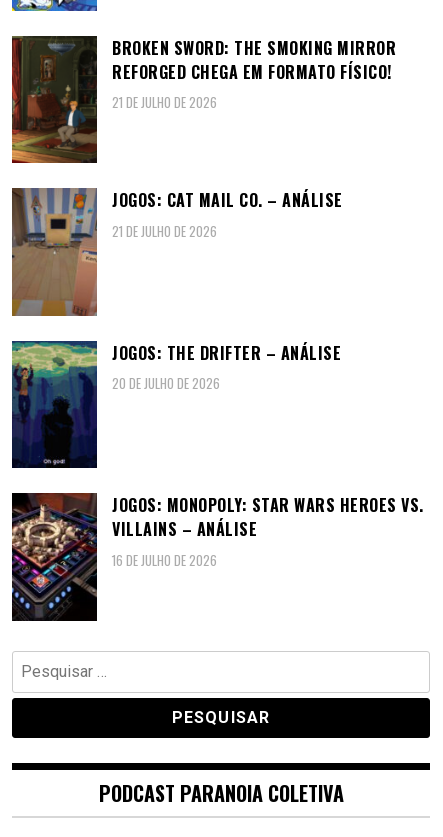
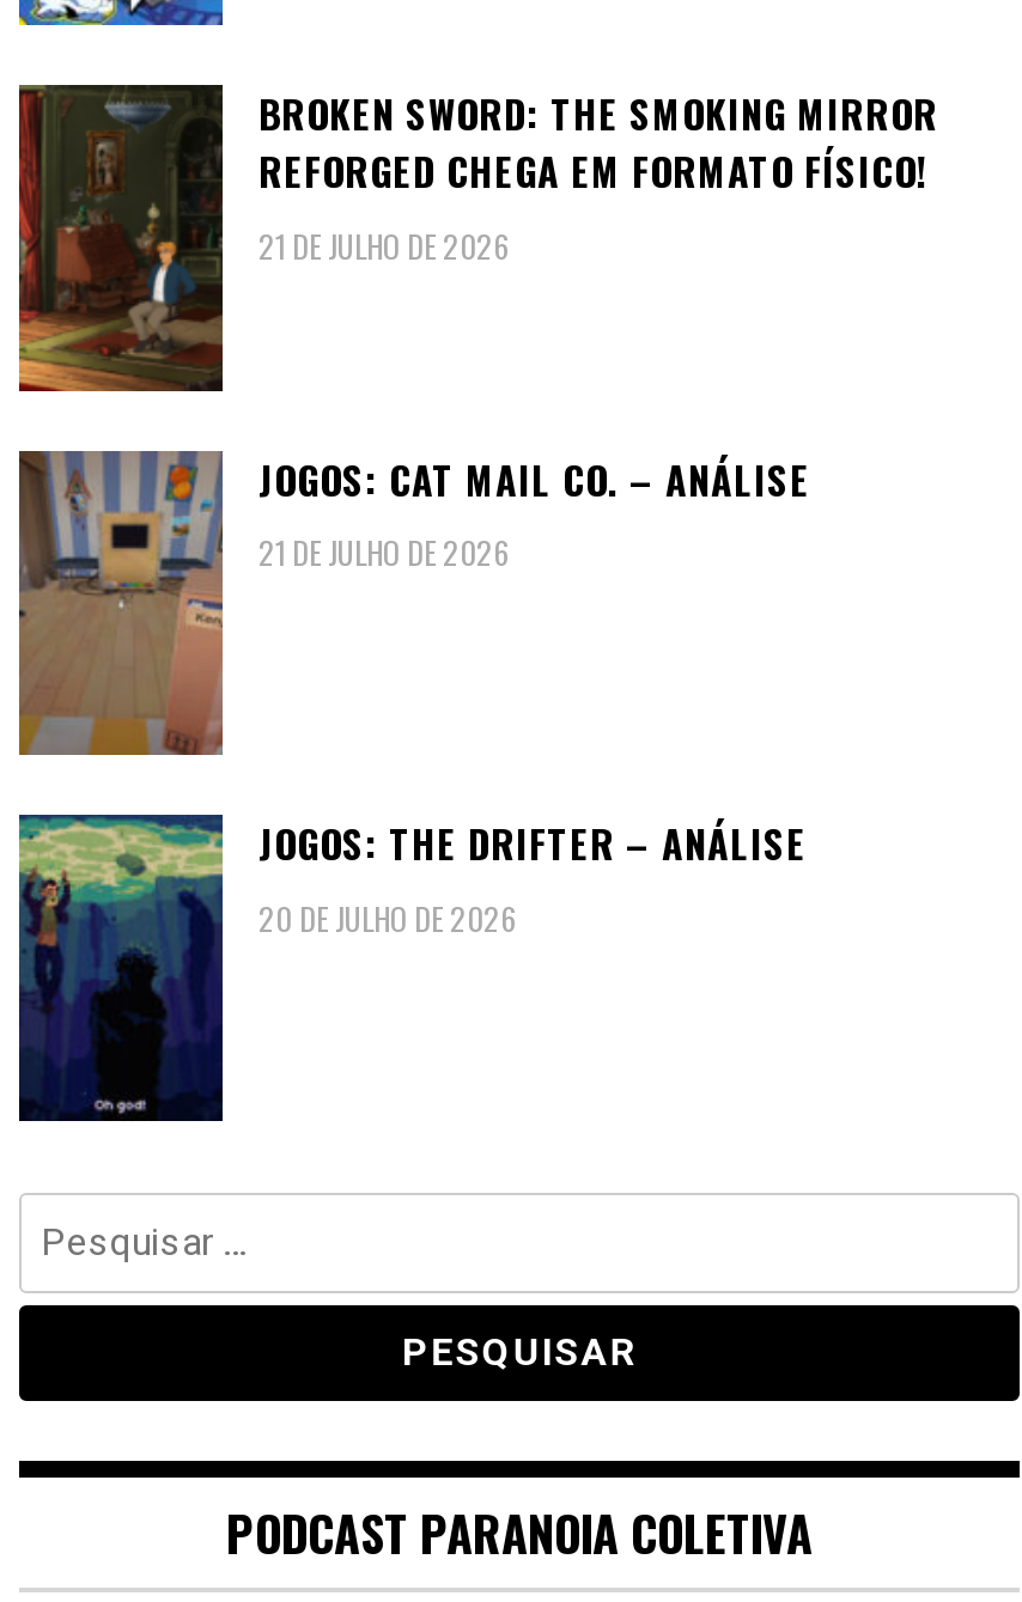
[11,492,423,621] [image] | JOGOS: MONOPOLY: STAR WARS HEROES VS. | VILLAINS – ANÁLISE | 16 DE JULHO DE 2026 -> none

